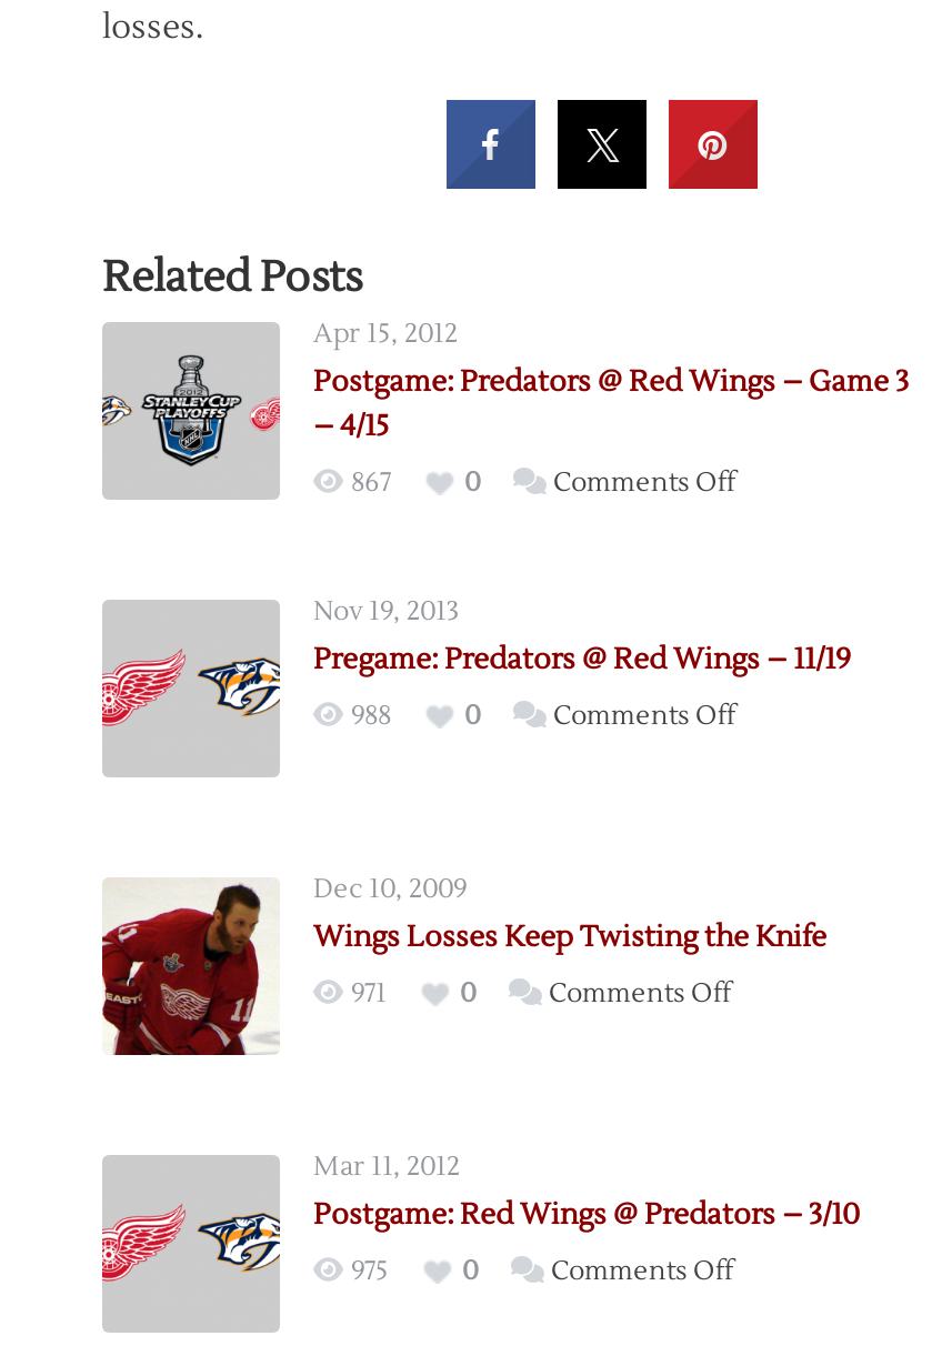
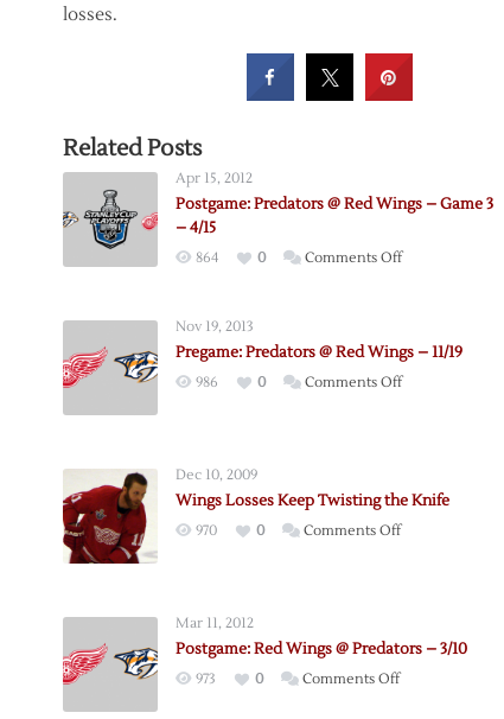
[344,467,391,500] 867 -> [192,249,218,267] 864
[344,700,391,733] 988 -> [192,374,218,392] 986
[344,978,387,1011] 971 -> [192,522,217,540] 970
[344,1255,389,1289] 975 -> [192,671,216,688] 973

